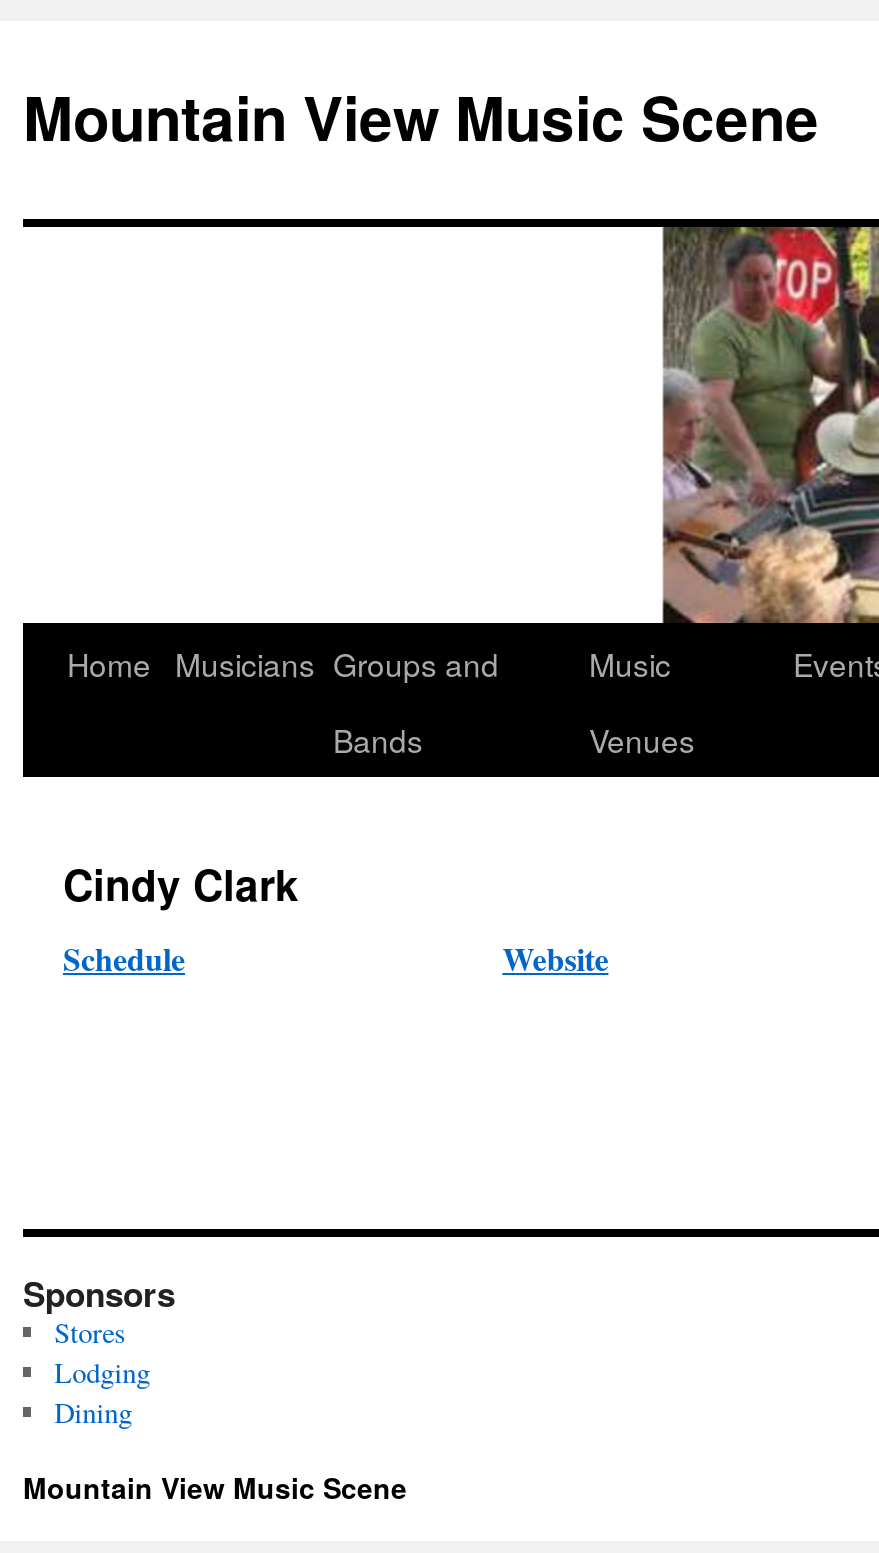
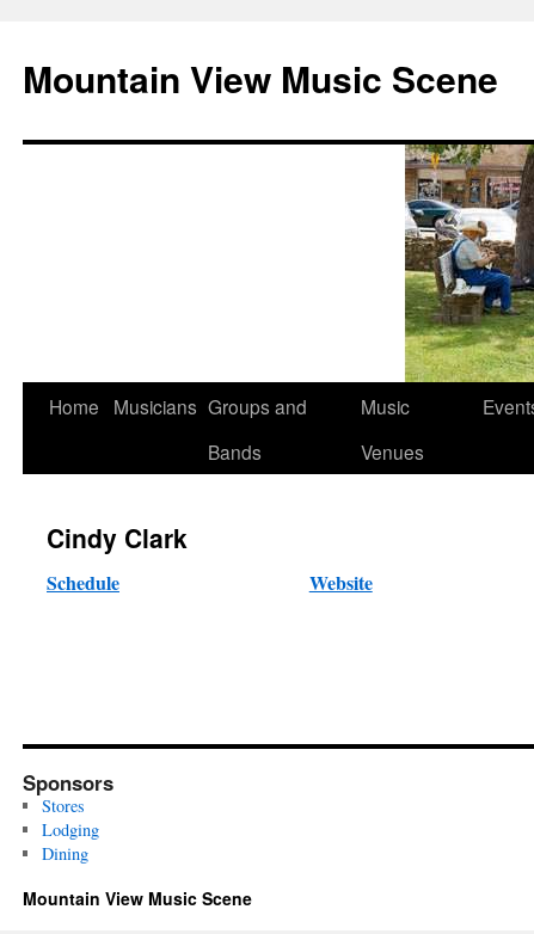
[661,227,873,623] [image] -> [404,145,530,383] [image]

